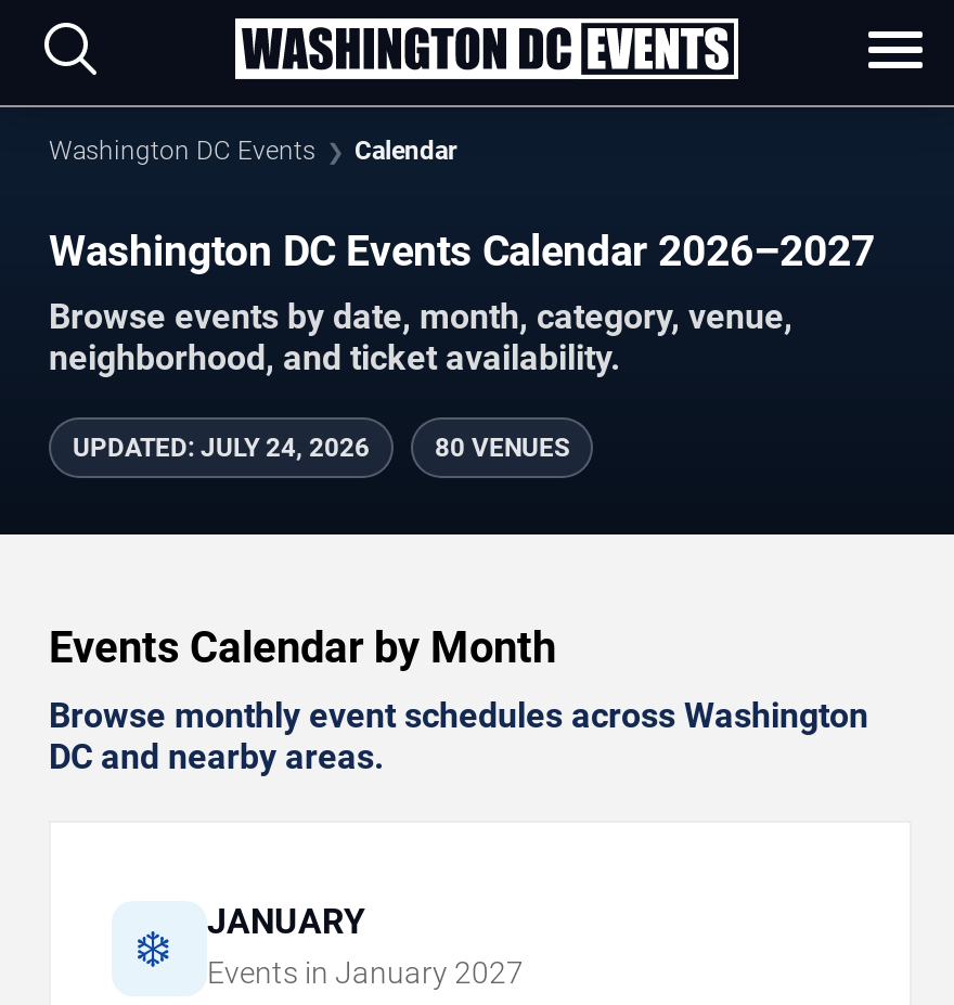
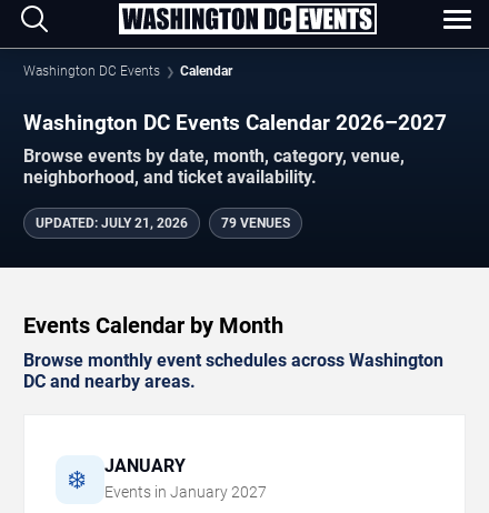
[73,433,370,463] UPDATED: JULY 24, 2026 -> [36,216,188,231] UPDATED: JULY 21, 2026
[435,433,569,463] 80 VENUES -> [221,216,290,231] 79 VENUES

